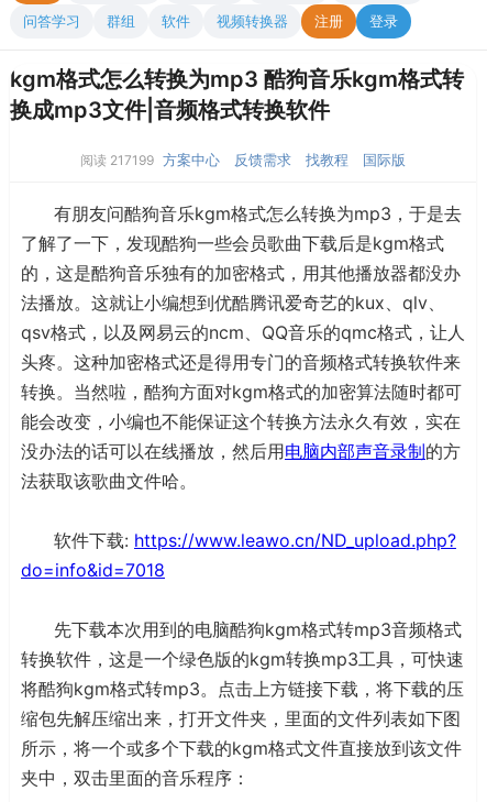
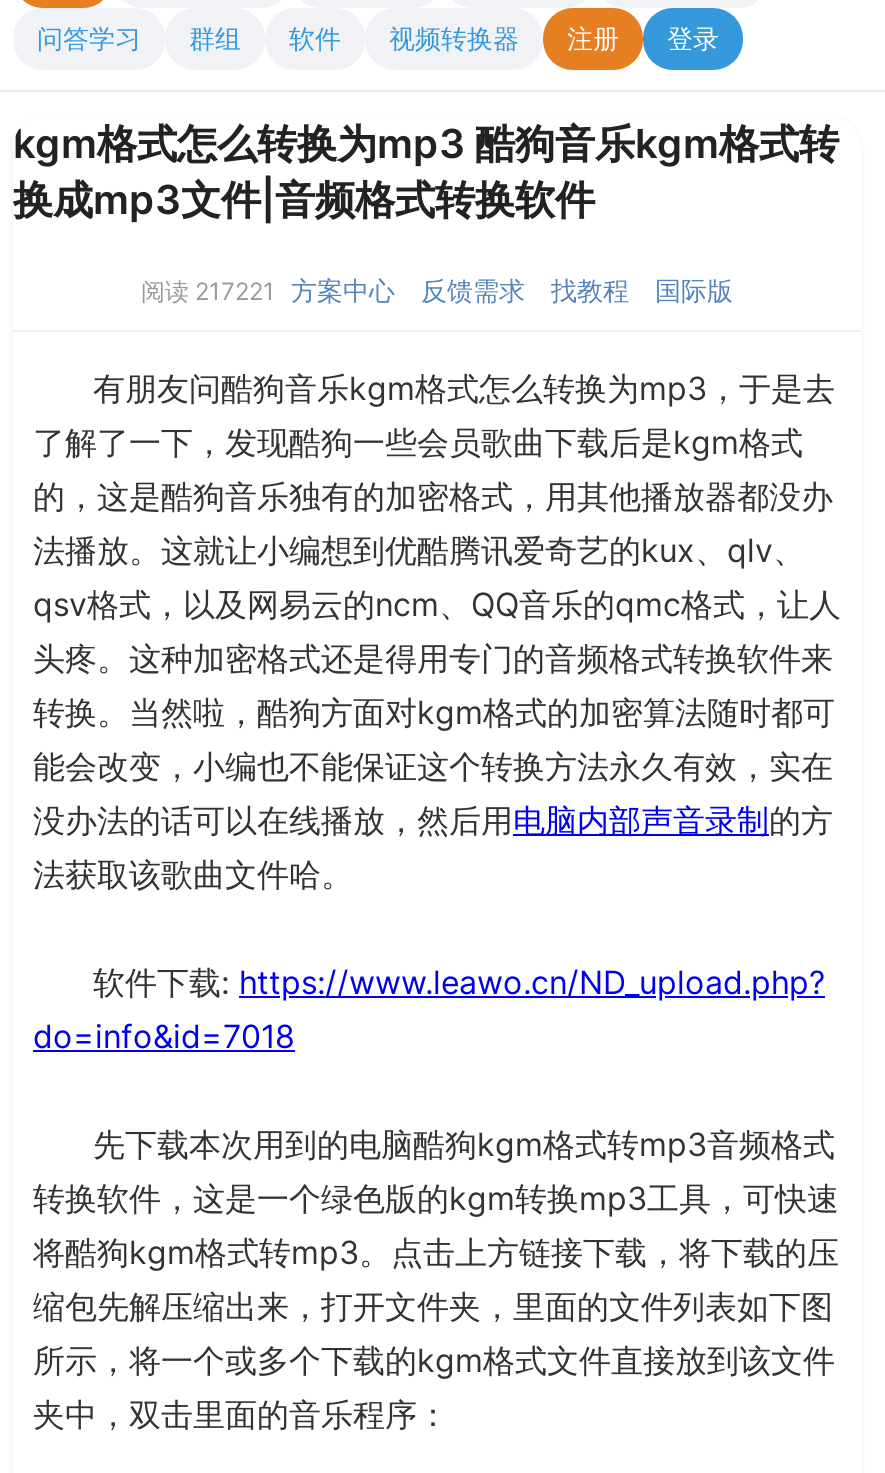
[80,151,220,168] 阅读 217199 方案中心 -> [141,274,395,306] 阅读 217221 方案中心

